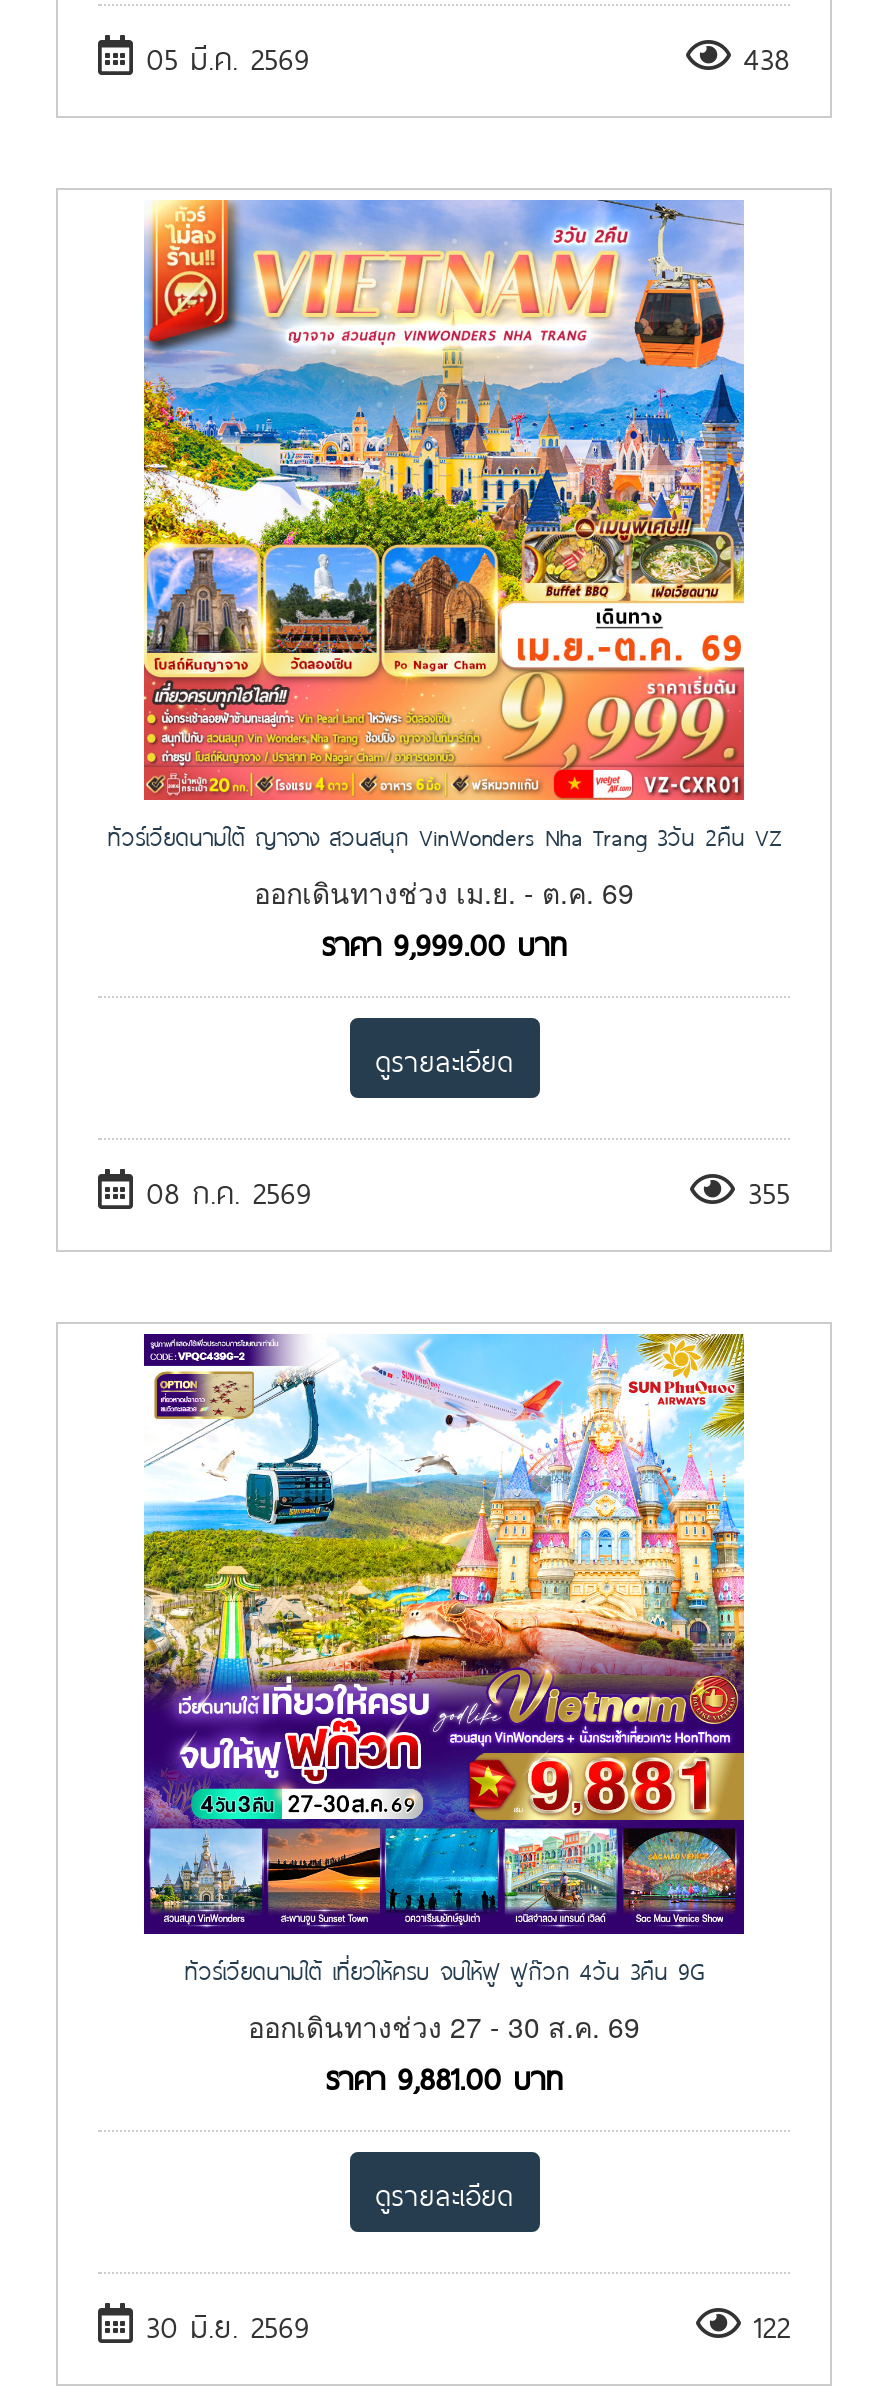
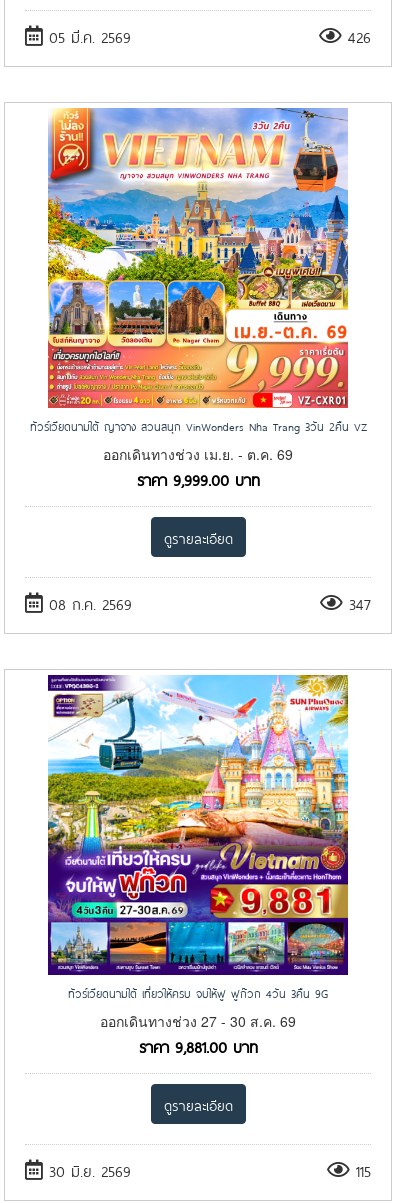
[732,30,790,80] 438 -> [342,23,371,48] 426
[736,1164,790,1214] 355 -> [343,590,371,615] 347
[742,2298,790,2348] 122 -> [350,1157,371,1182] 115

